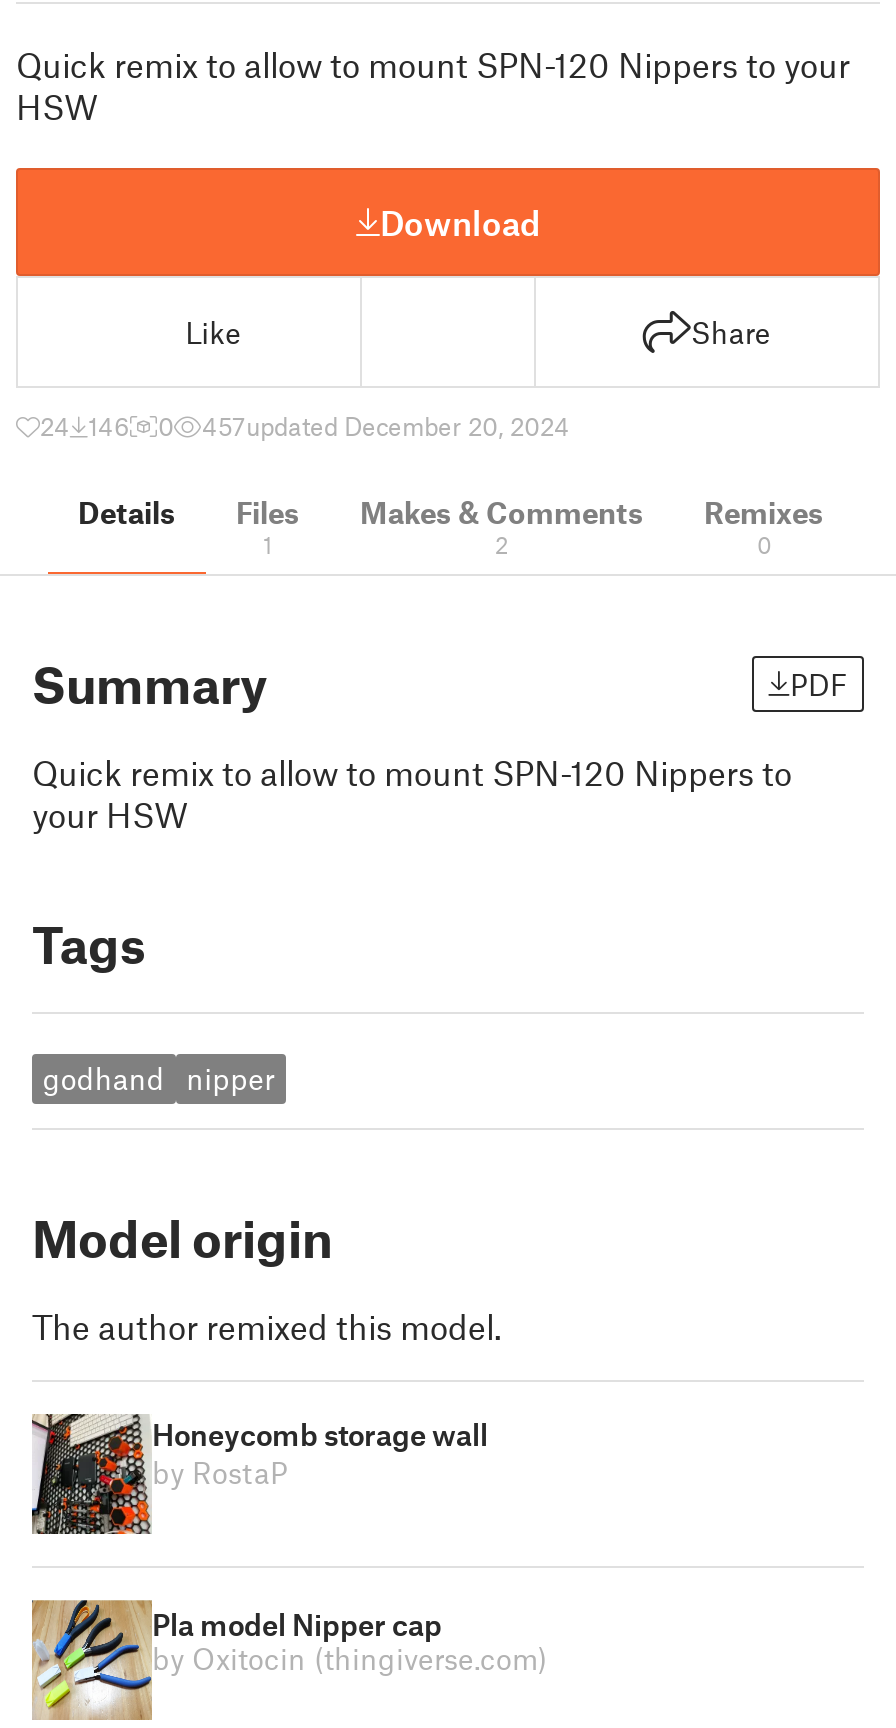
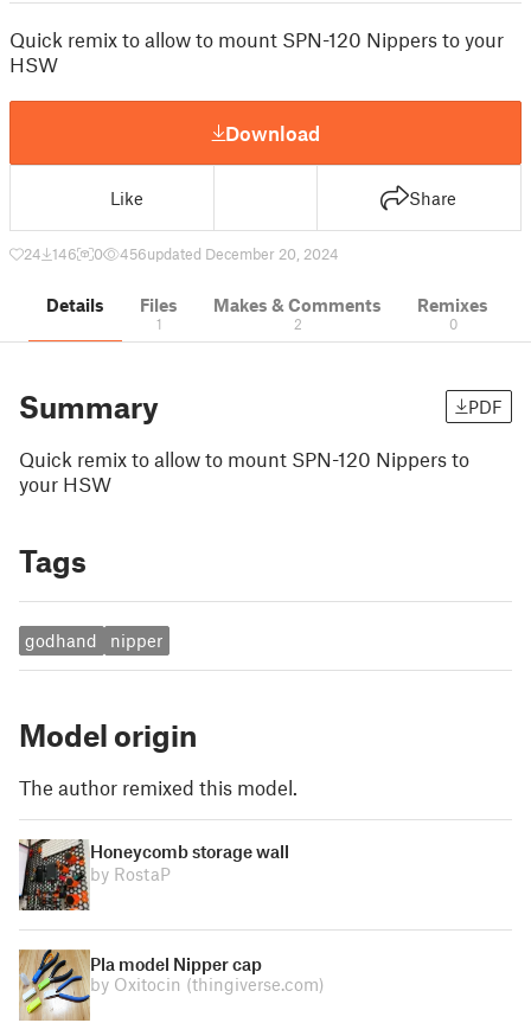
[202,410,570,442] 457updated December 20, 2024 -> [120,244,339,263] 456updated December 20, 2024

